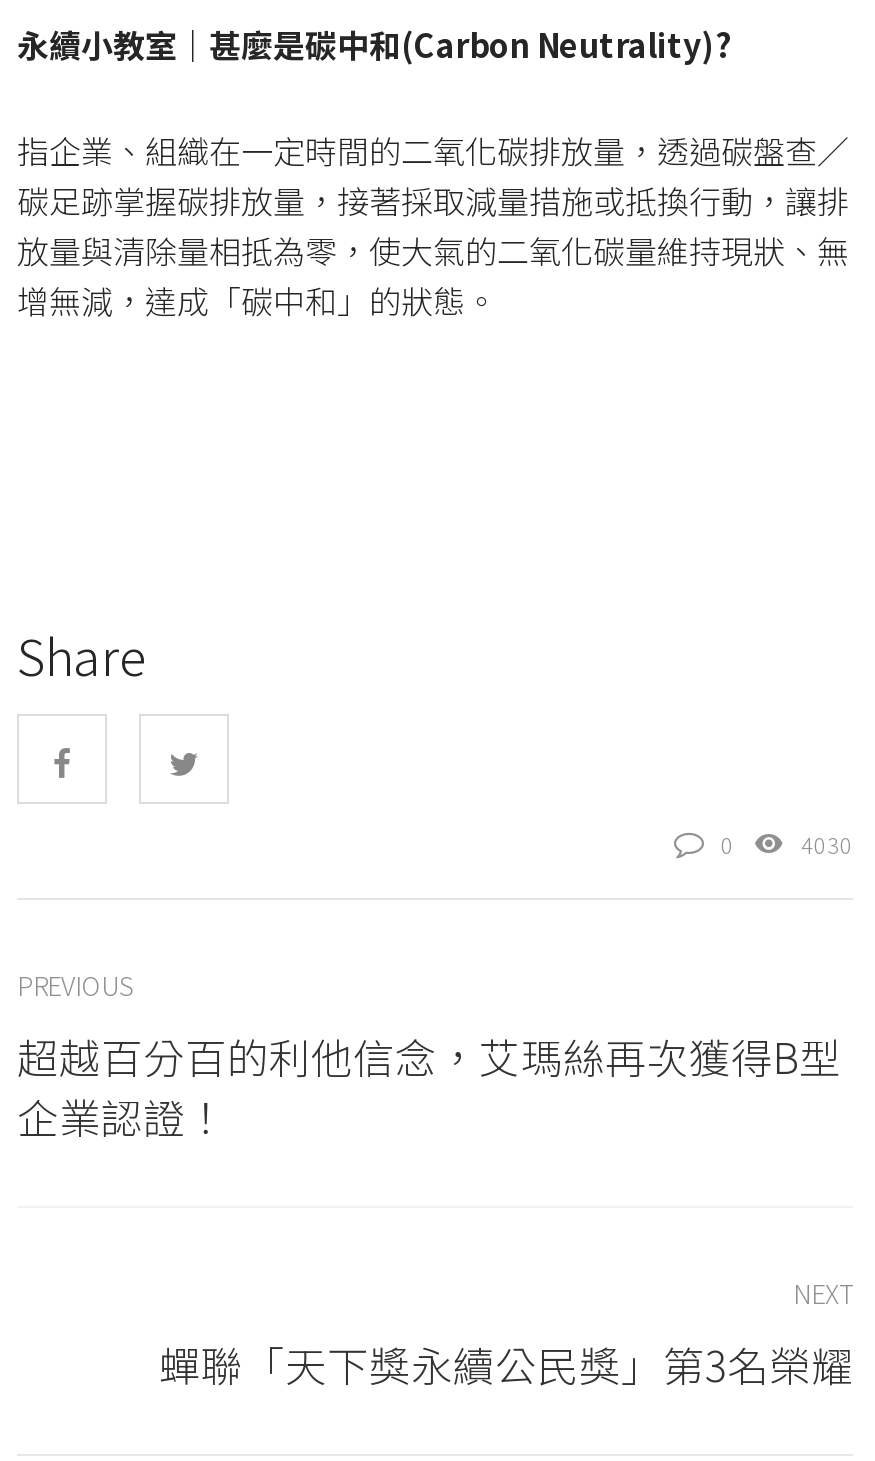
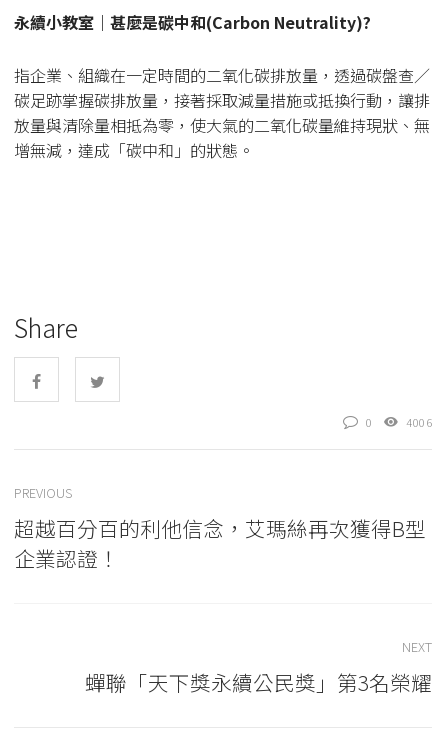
[801,827,853,859] 4030 -> [406,413,432,429] 4006

